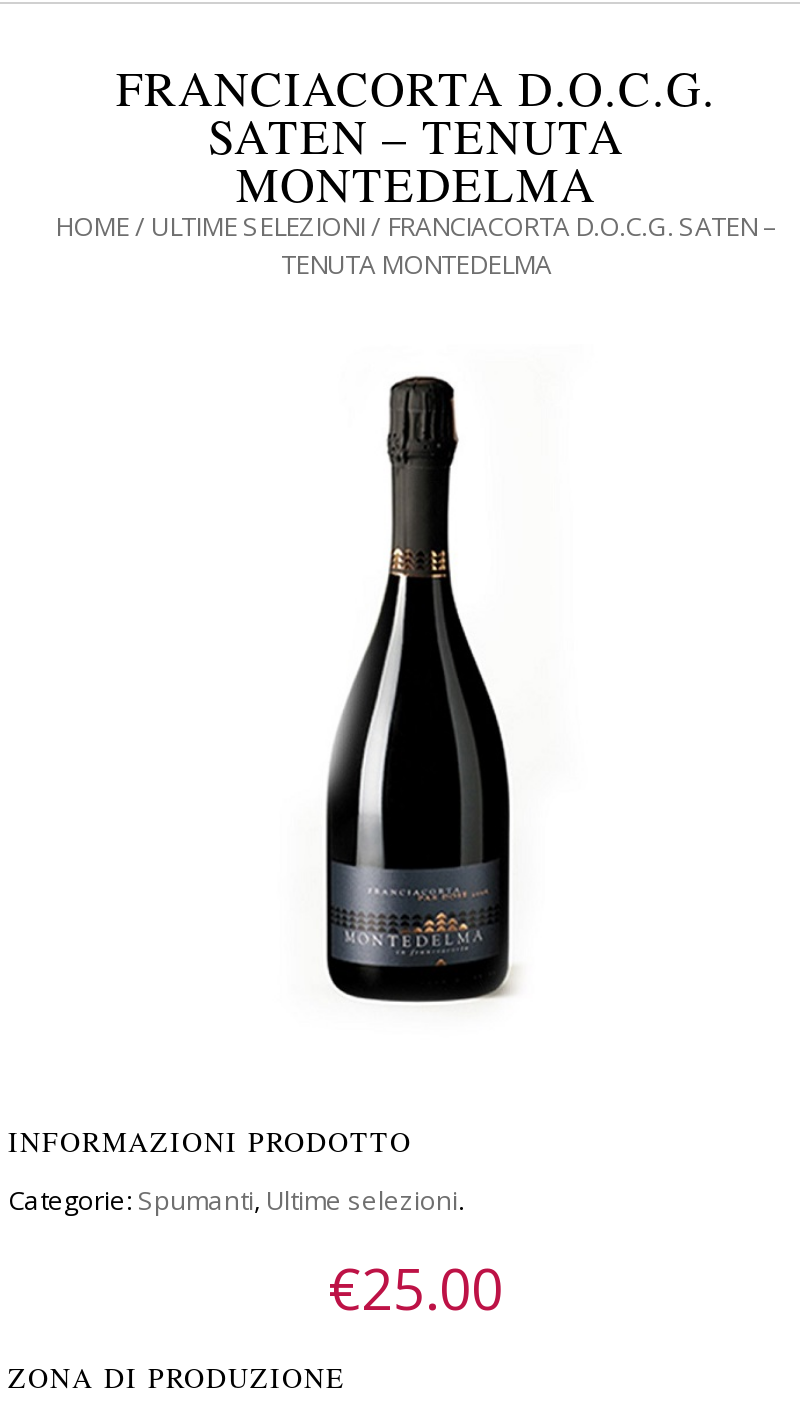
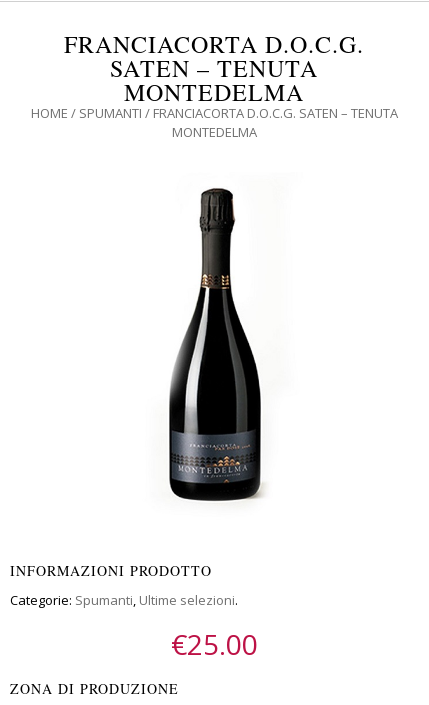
[55,208,777,282] HOME/ ULTIME SELEZIONI / FRANCIACORTA D.O.C.G. SATEN – | TENUTA MONTEDELMA -> [30,104,397,141] HOME/ SPUMANTI / FRANCIACORTA D.O.C.G. SATEN – TENUTA | MONTEDELMA

